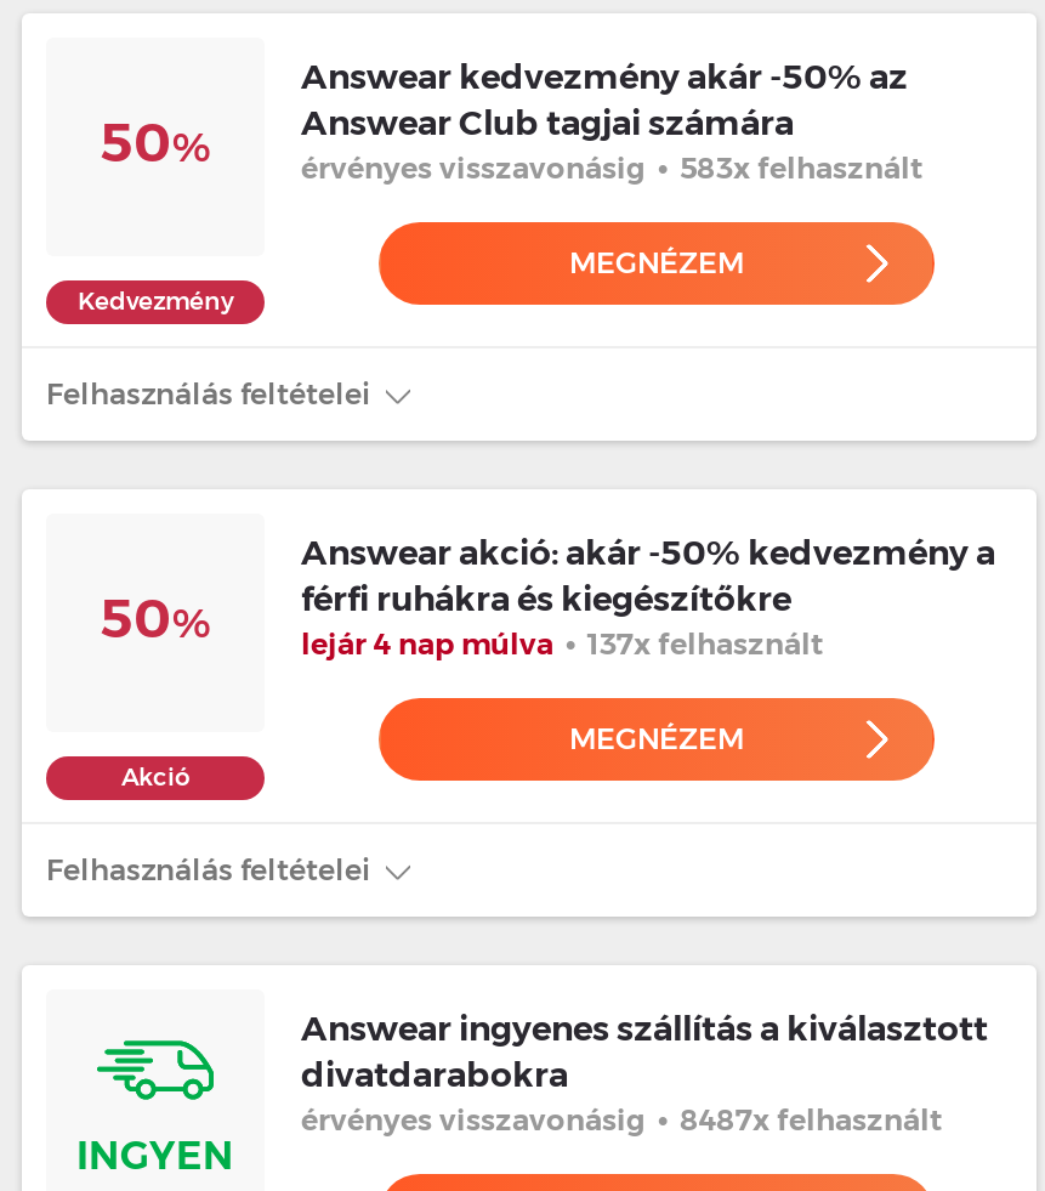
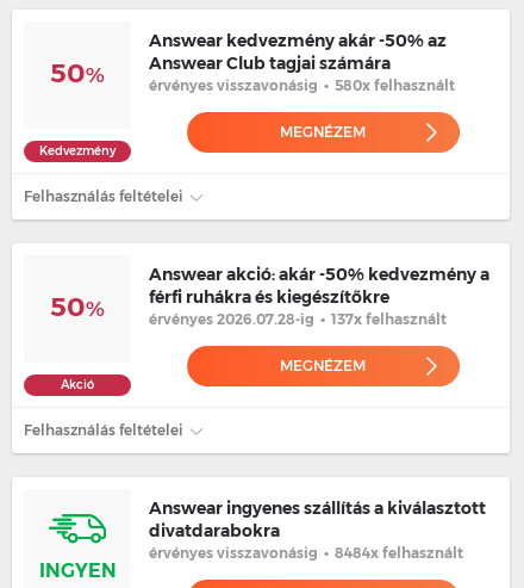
[301,149,922,186] érvényes visszavonásig • 583x felhasznált -> [149,76,455,94] érvényes visszavonásig • 580x felhasznált
[301,625,823,662] lejár 4 nap múlva • 137x felhasznált -> [149,310,447,328] érvényes 2026.07.28-ig • 137x felhasznált
[301,1101,942,1138] érvényes visszavonásig • 8487x felhasznált -> [149,544,463,562] érvényes visszavonásig • 8484x felhasznált

